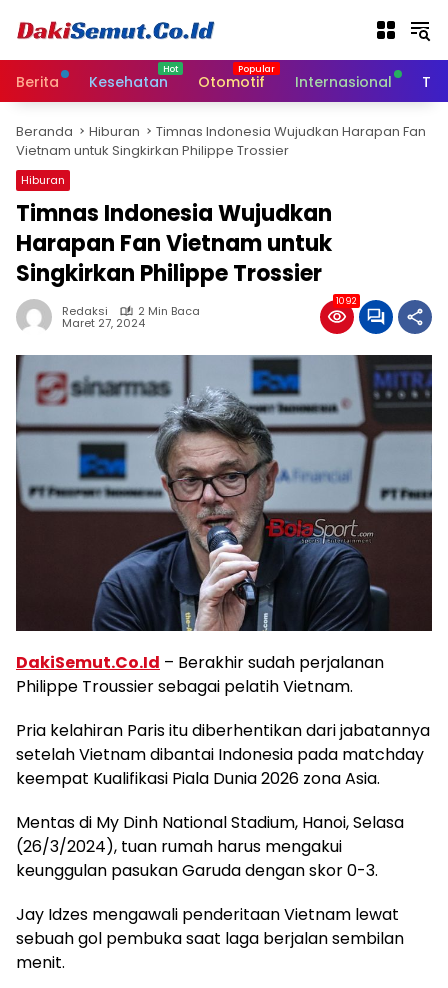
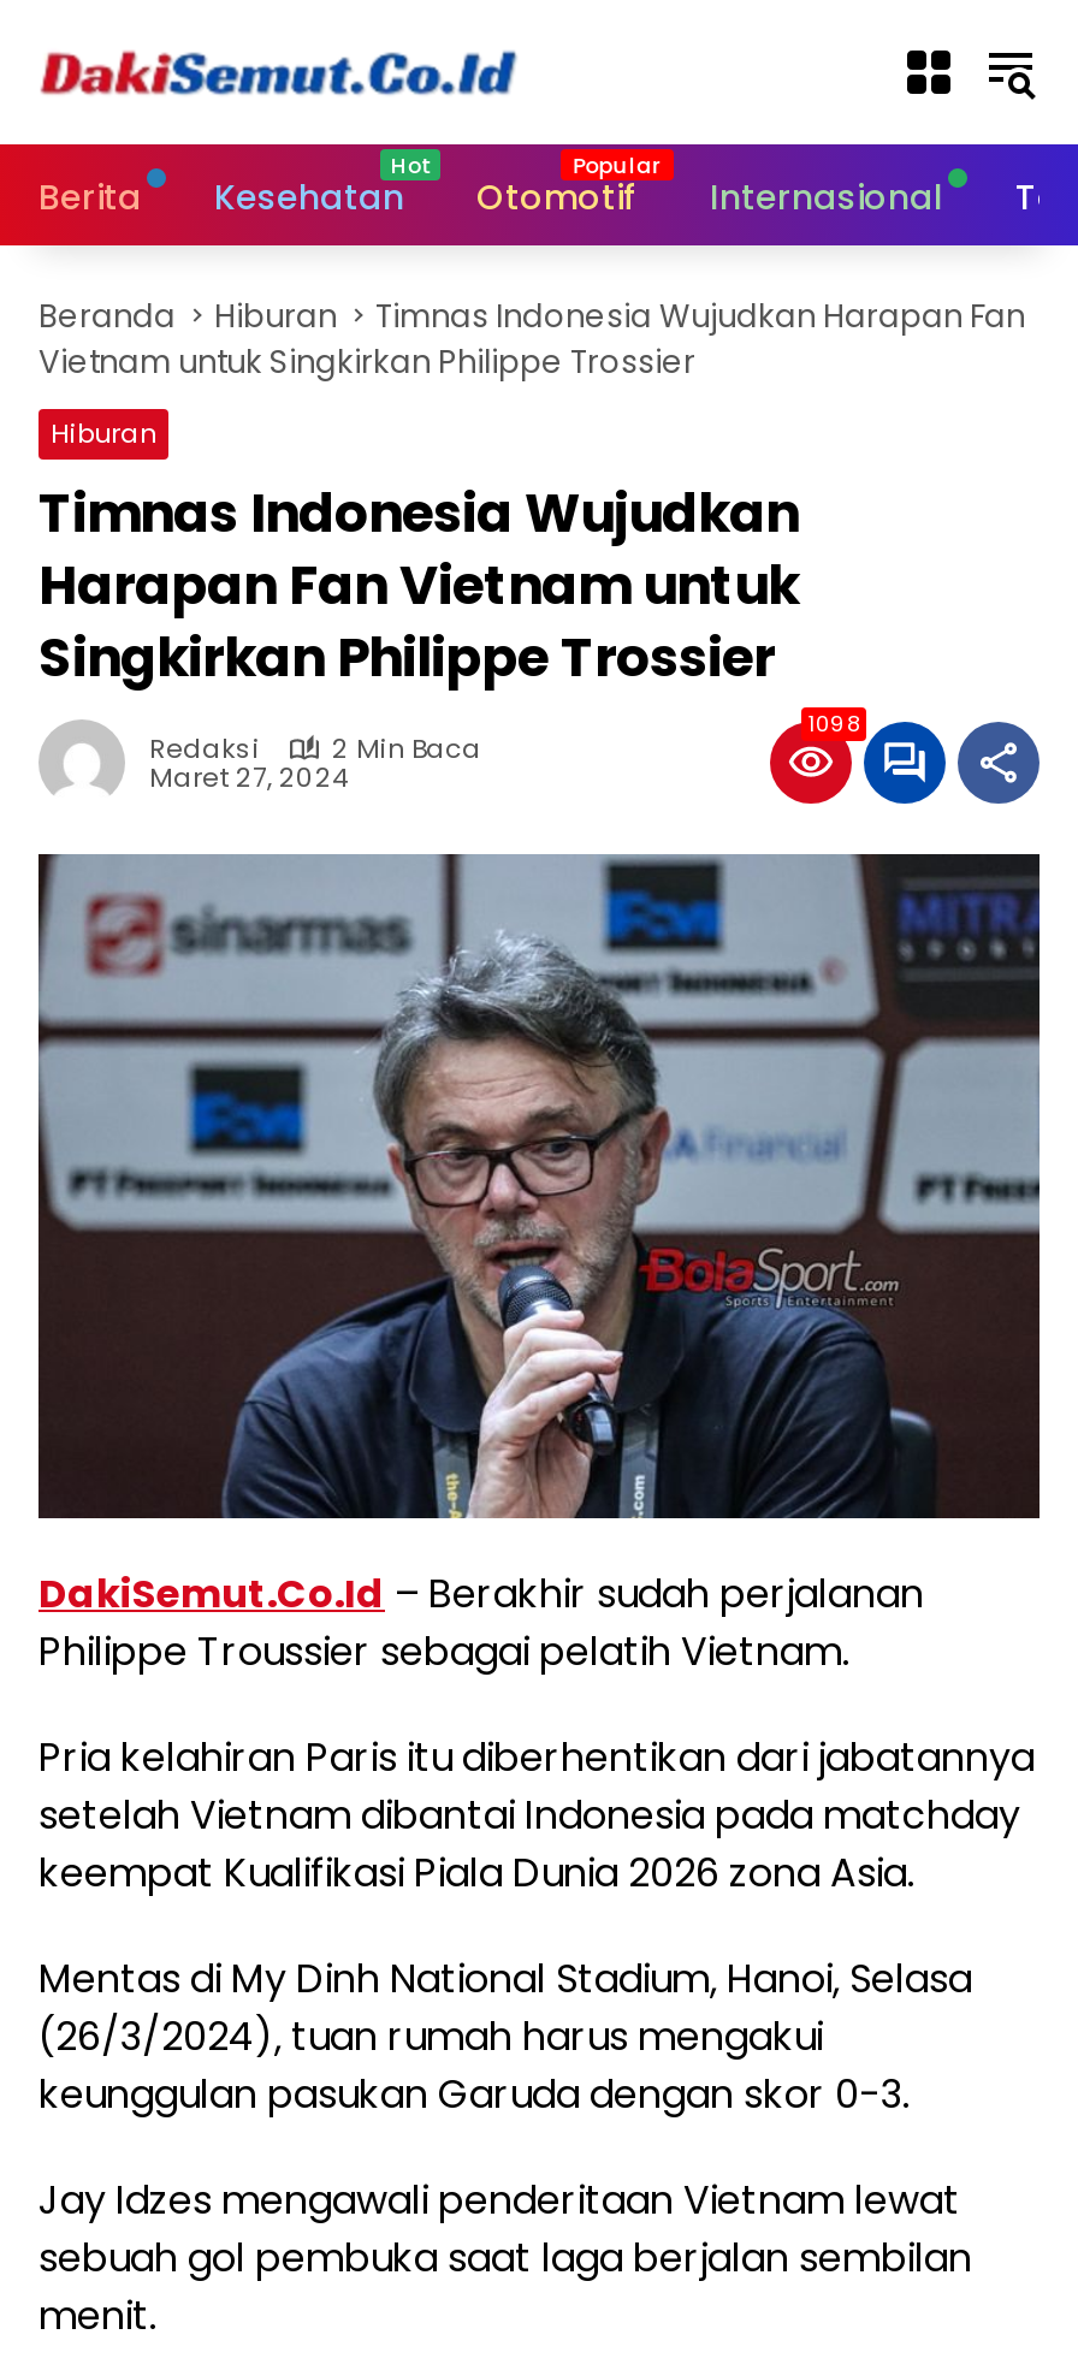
[336,295,357,307] 1092 -> [808,710,859,739] 1098

